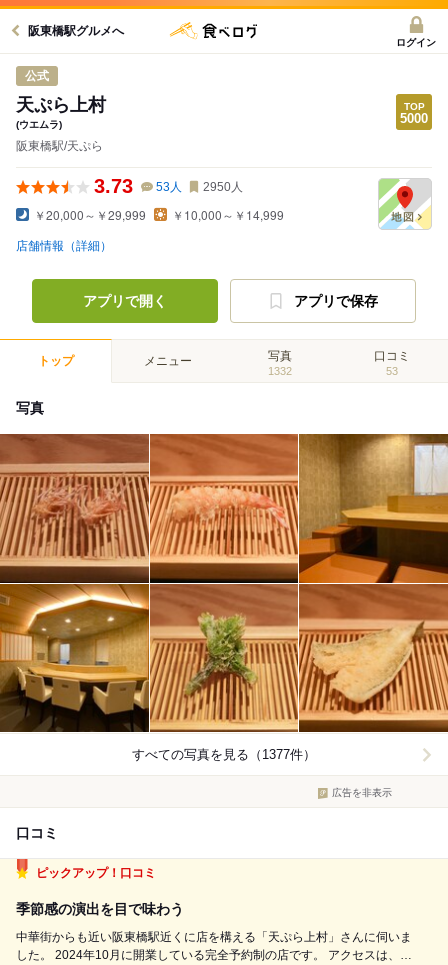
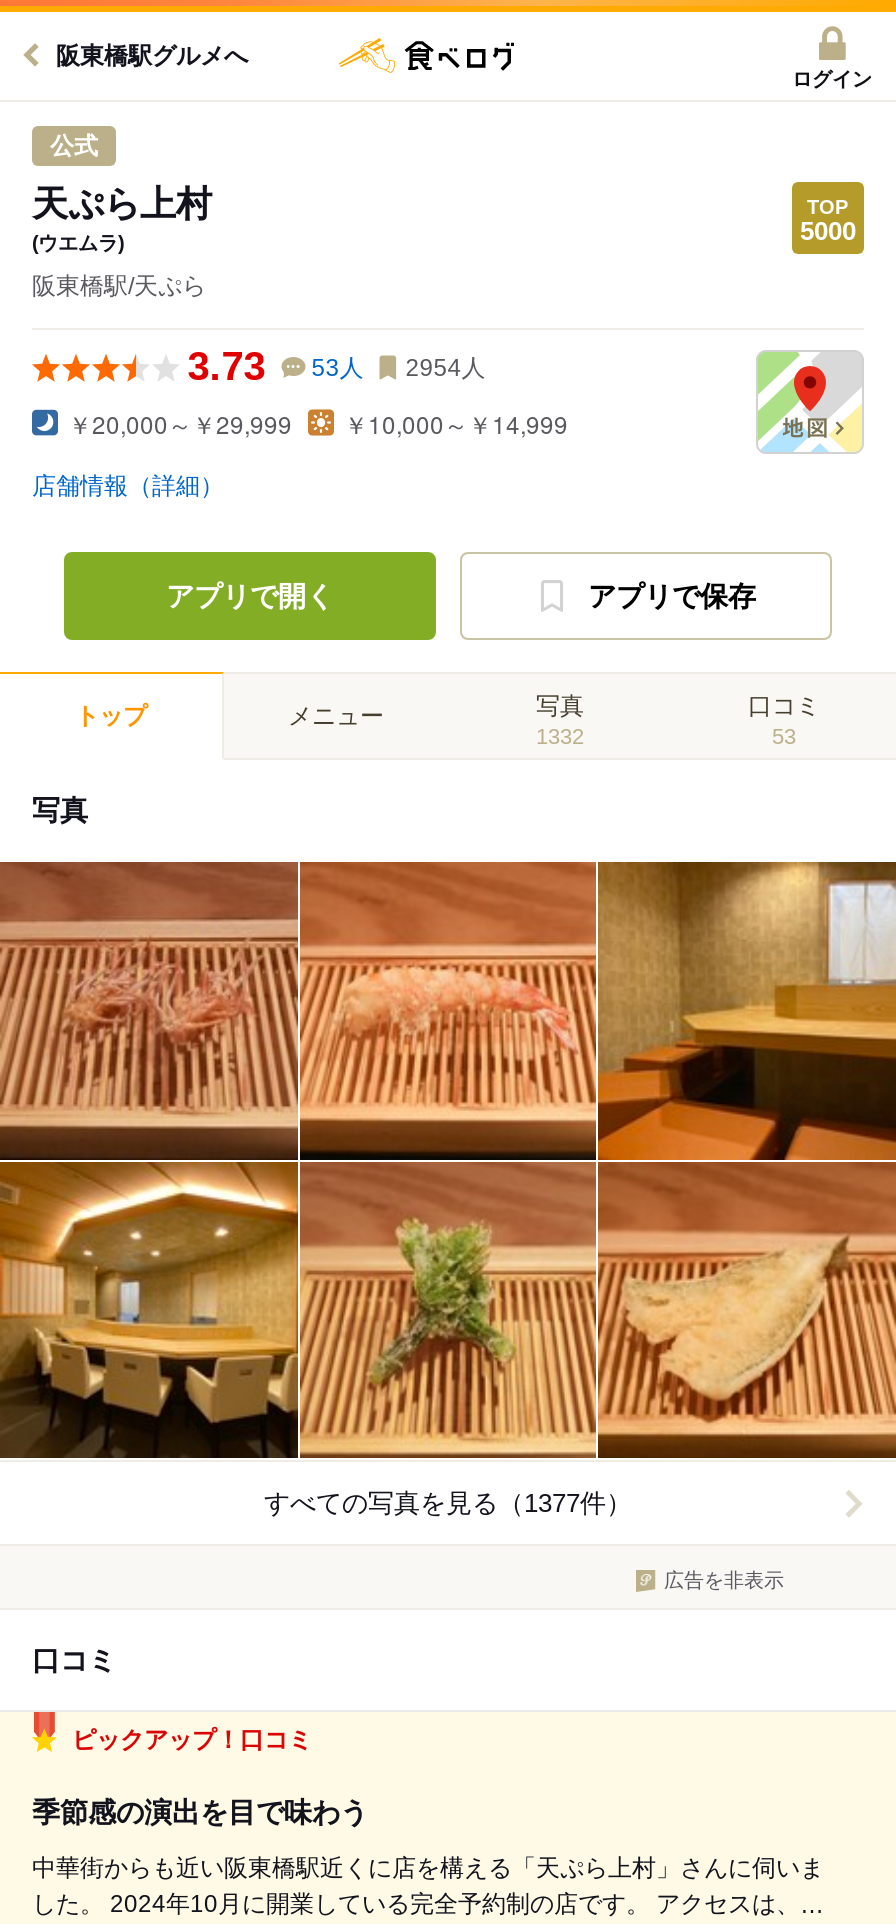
[94,175,243,197] 3.73 53人 2950人 -> [188,344,486,388] 3.73 53人 2954人

